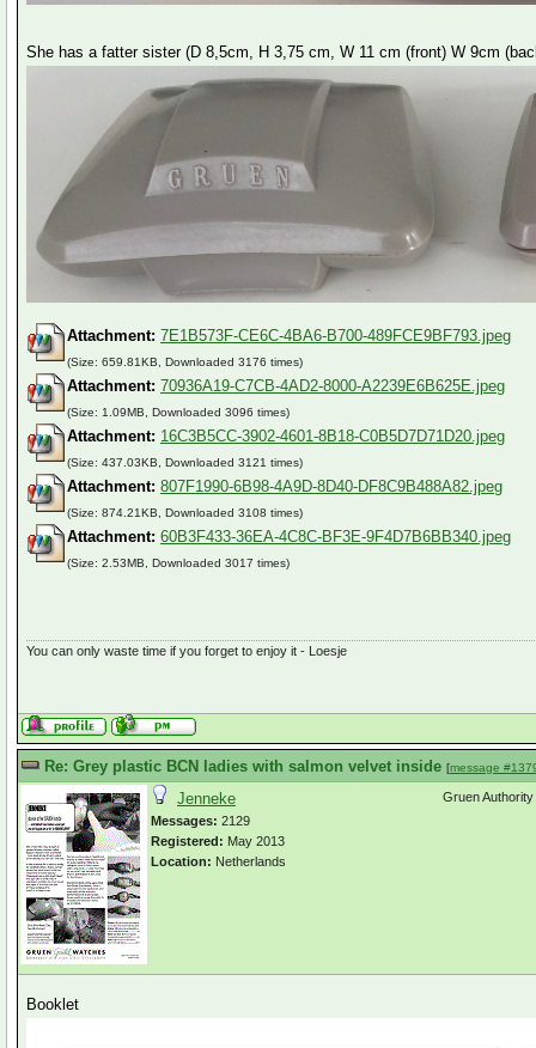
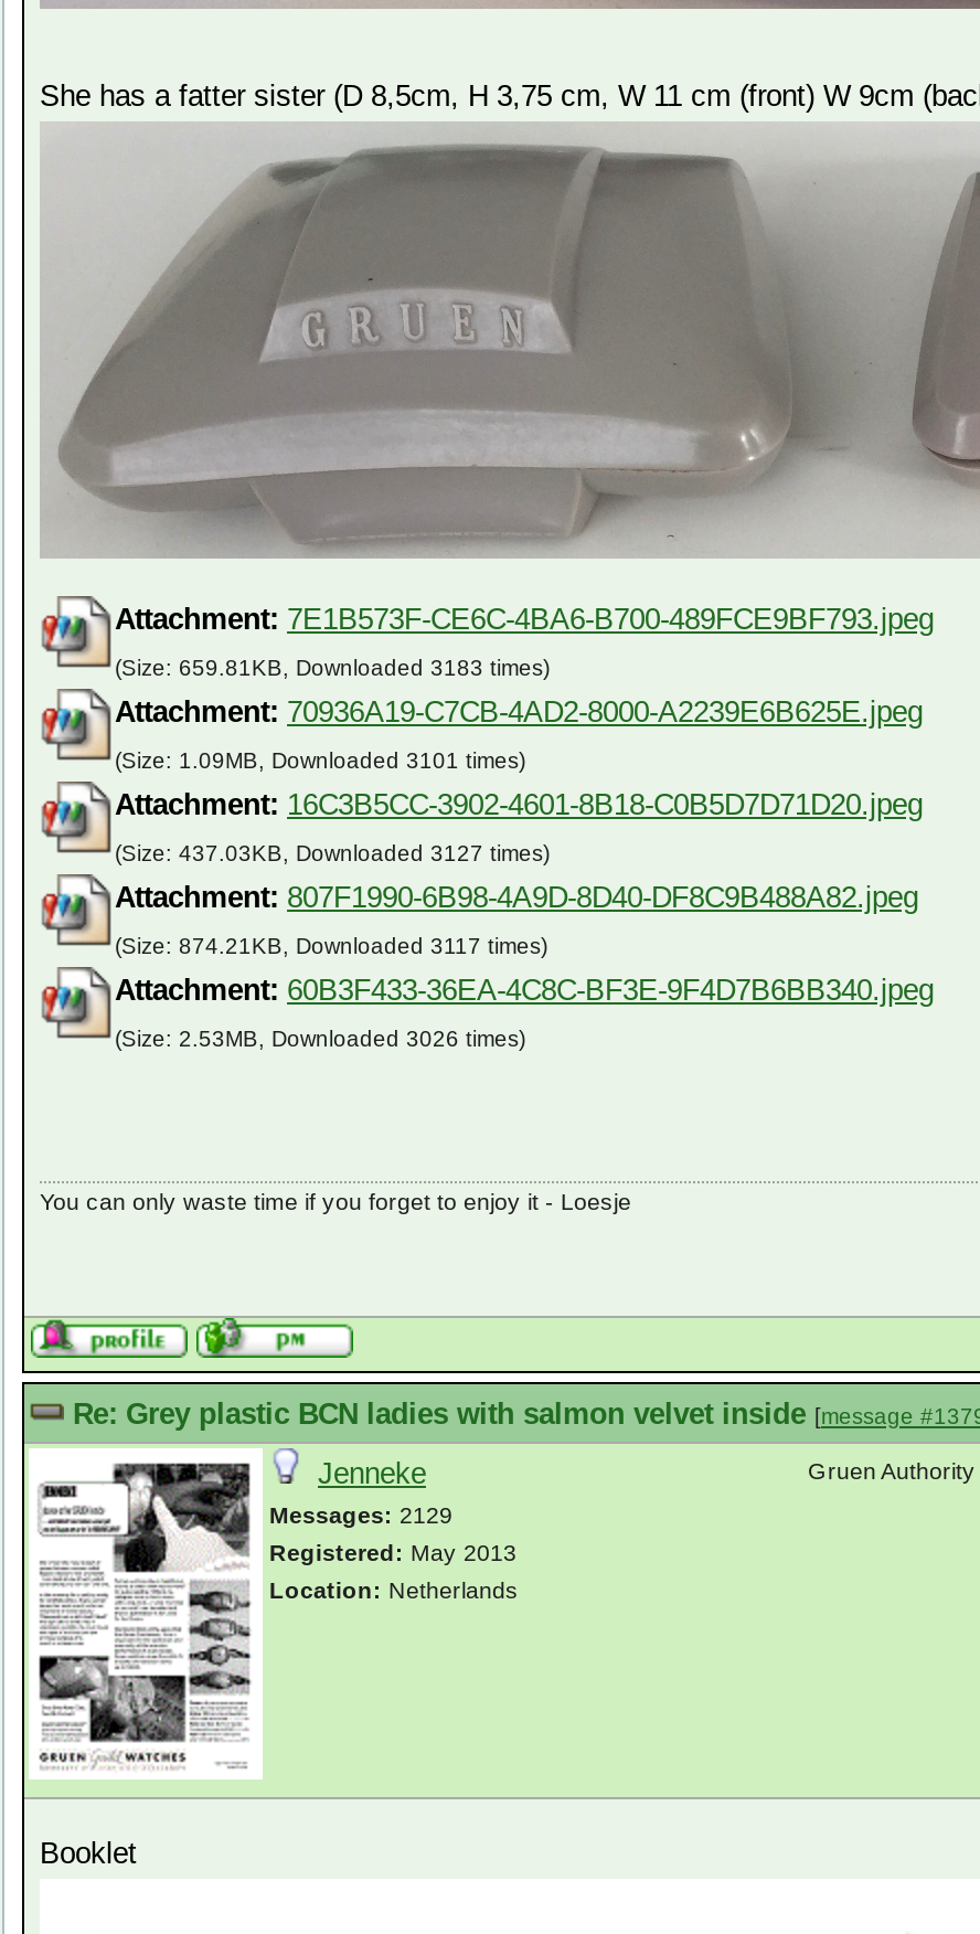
[67,355,303,368] (Size: 659.81KB, Downloaded 3176 times) -> [115,655,550,679] (Size: 659.81KB, Downloaded 3183 times)
[67,405,290,418] (Size: 1.09MB, Downloaded 3096 times) -> [115,747,525,772] (Size: 1.09MB, Downloaded 3101 times)
[67,455,303,468] (Size: 437.03KB, Downloaded 3121 times) -> [115,840,550,864] (Size: 437.03KB, Downloaded 3127 times)
[67,505,303,519] (Size: 874.21KB, Downloaded 3108 times) -> [115,933,547,957] (Size: 874.21KB, Downloaded 3117 times)
[67,556,290,569] (Size: 2.53MB, Downloaded 3017 times) -> [115,1026,525,1050] (Size: 2.53MB, Downloaded 3026 times)

